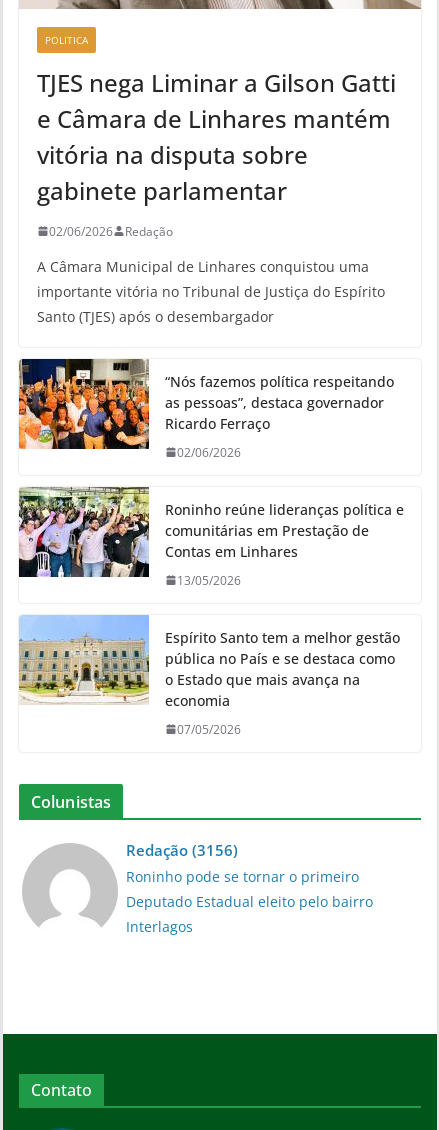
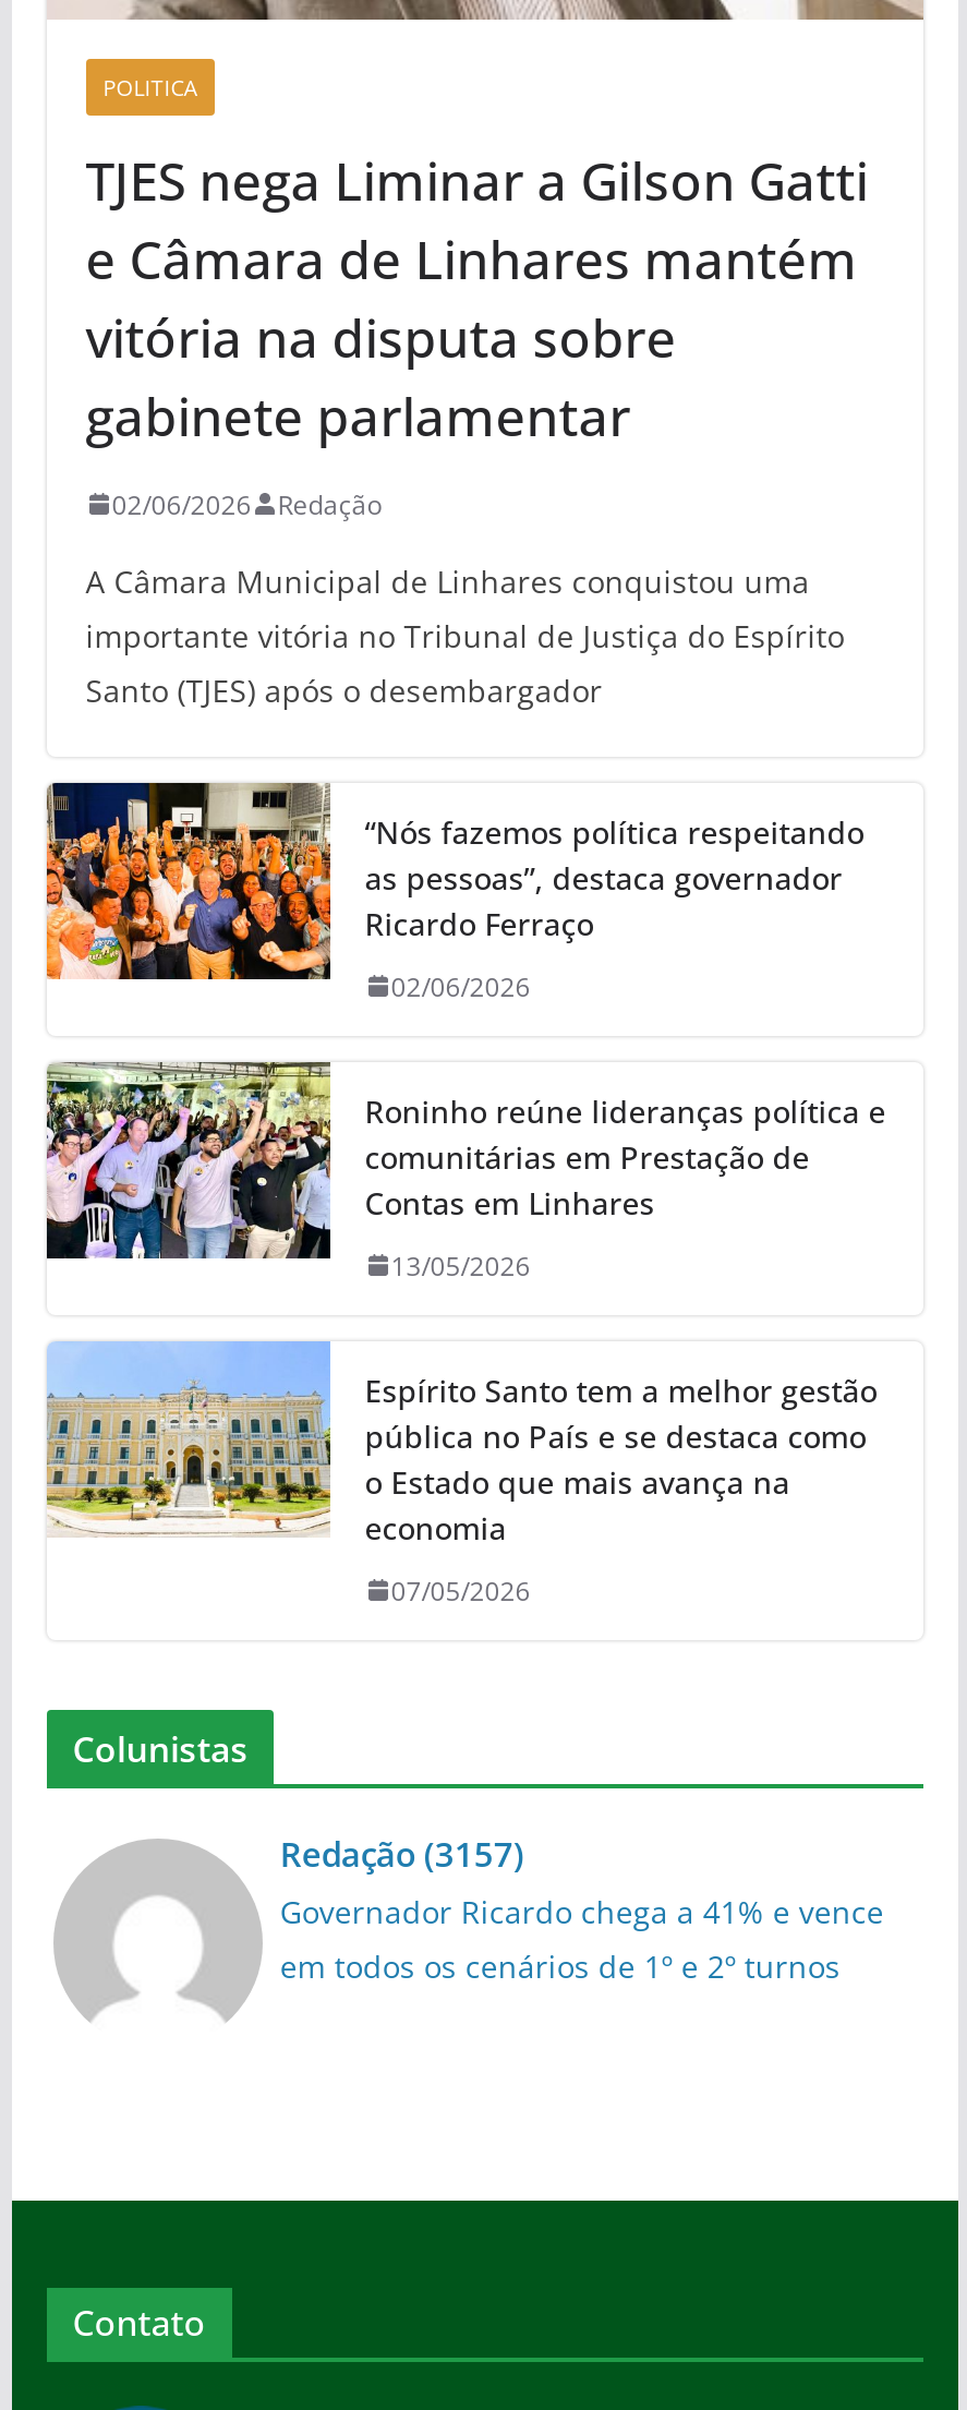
[126,840,373,936] Redação (3156) | Roninho pode se tornar o primeiro | Deputado Estadual eleito pelo bairro | Interlagos -> [280,1833,884,1988] Redação (3157) | Governador Ricardo chega a 41% e vence | em todos os cenários de 1º e 2º turnos

